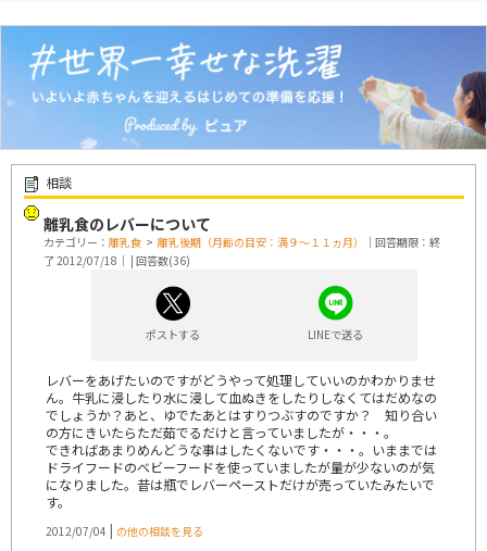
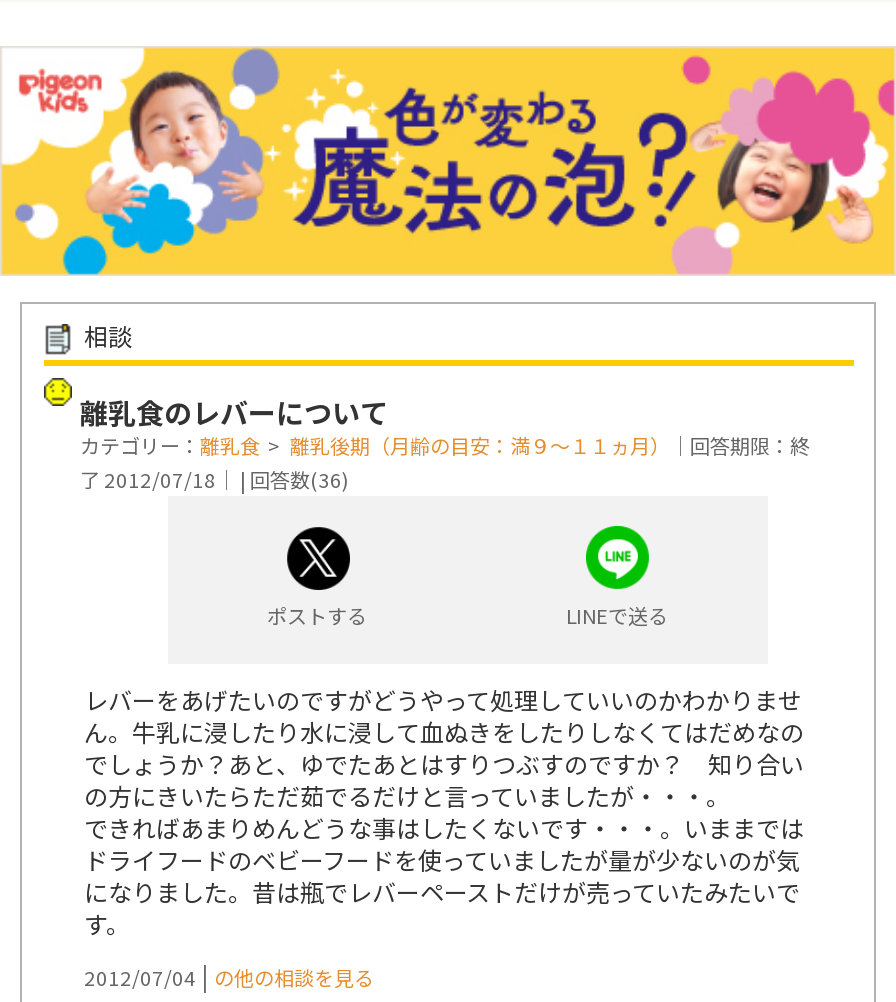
[3,25,484,150] [image] -> [6,46,890,276] [image]

